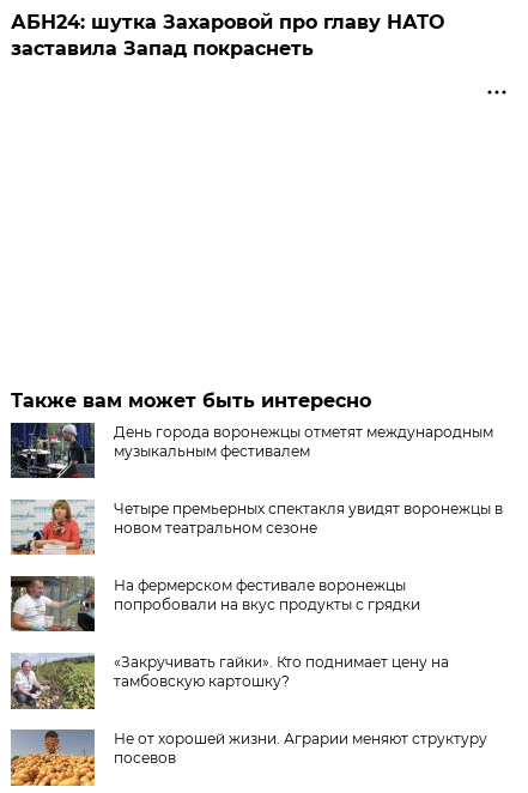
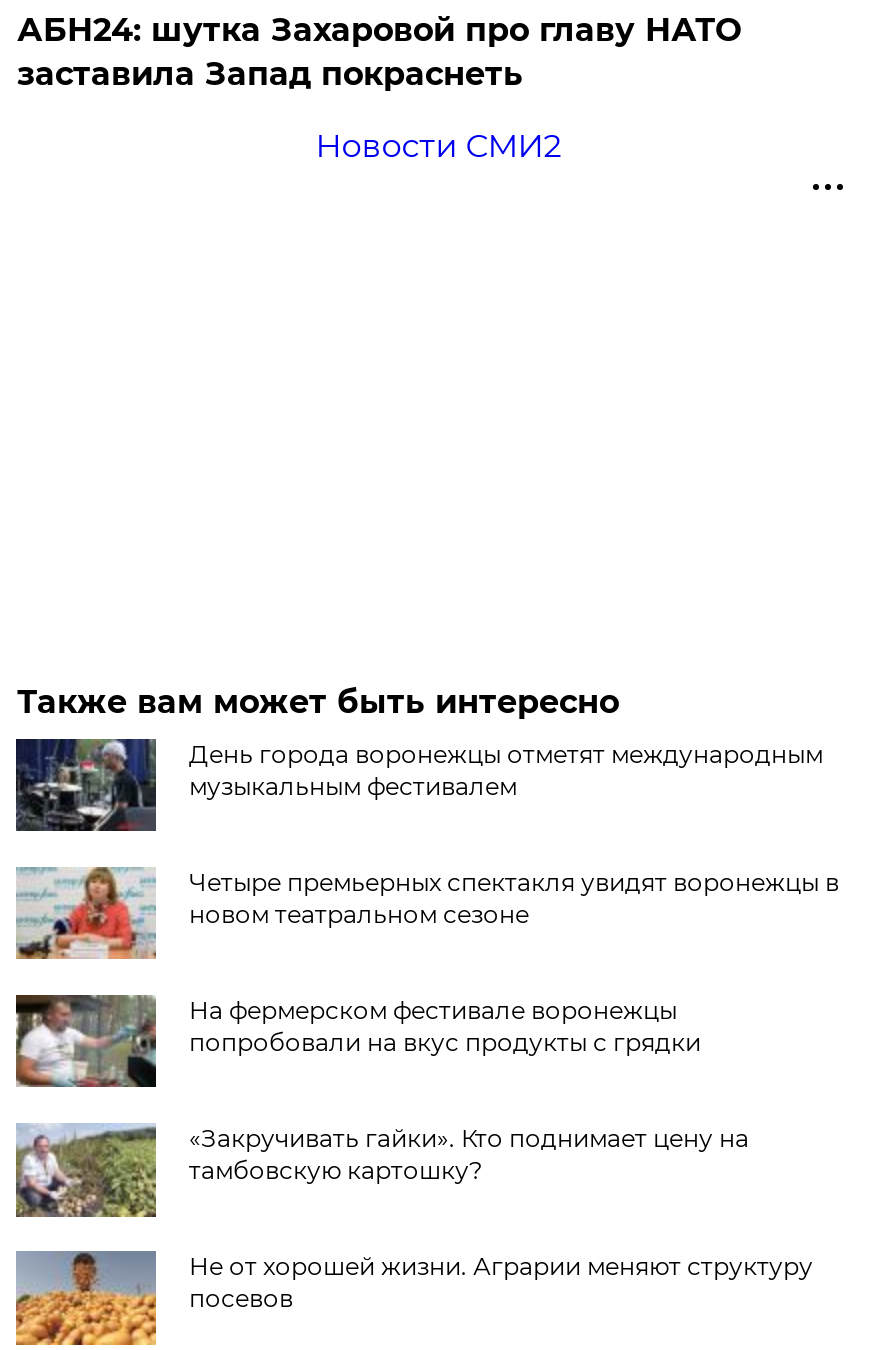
none -> [315,127,561,165] Новости СМИ2

